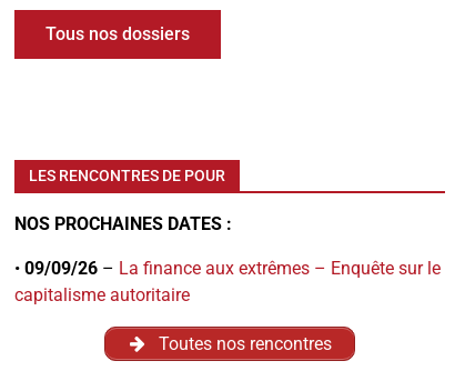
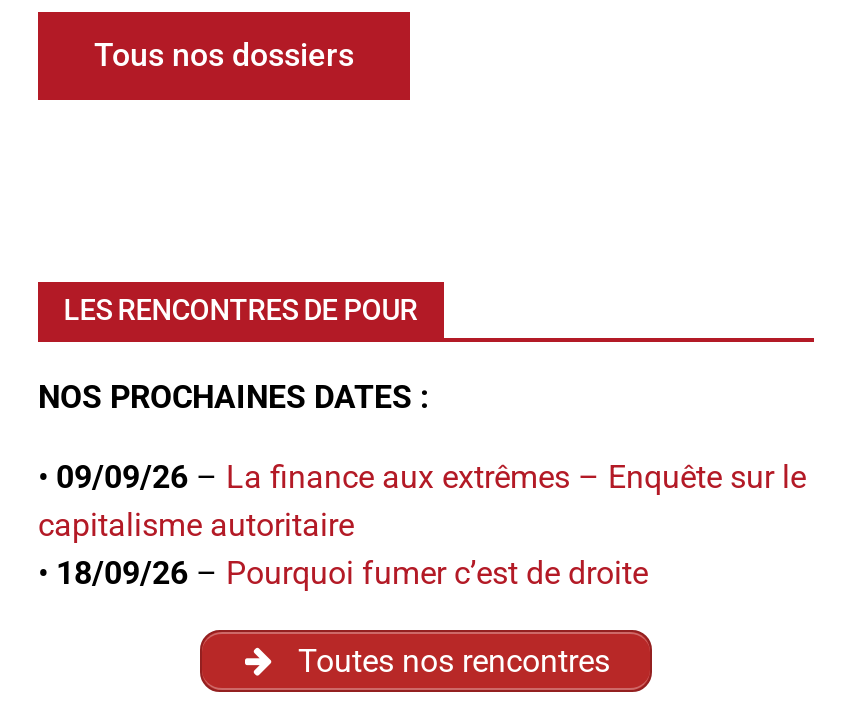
none -> [38,554,648,592] • 18/09/26 – Pourquoi fumer c’est de droite

